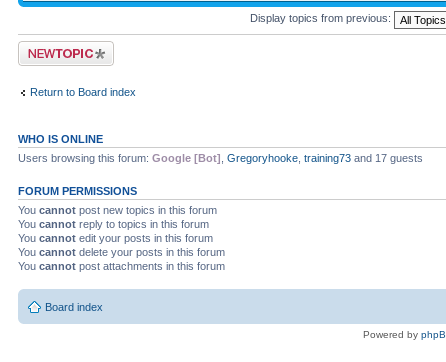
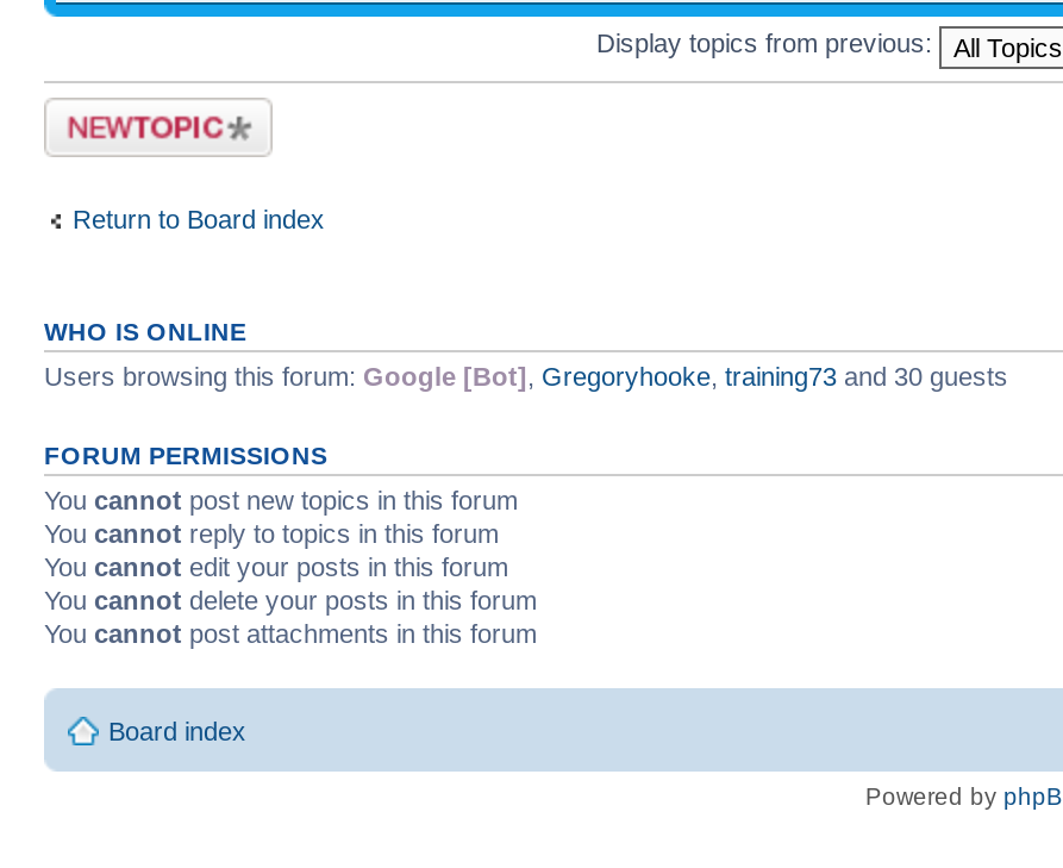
[18,151,423,163] Users browsing this forum: Google [Bot], Gregoryhooke, training73 and 17 guests -> [44,361,1008,389] Users browsing this forum: Google [Bot], Gregoryhooke, training73 and 30 guests

